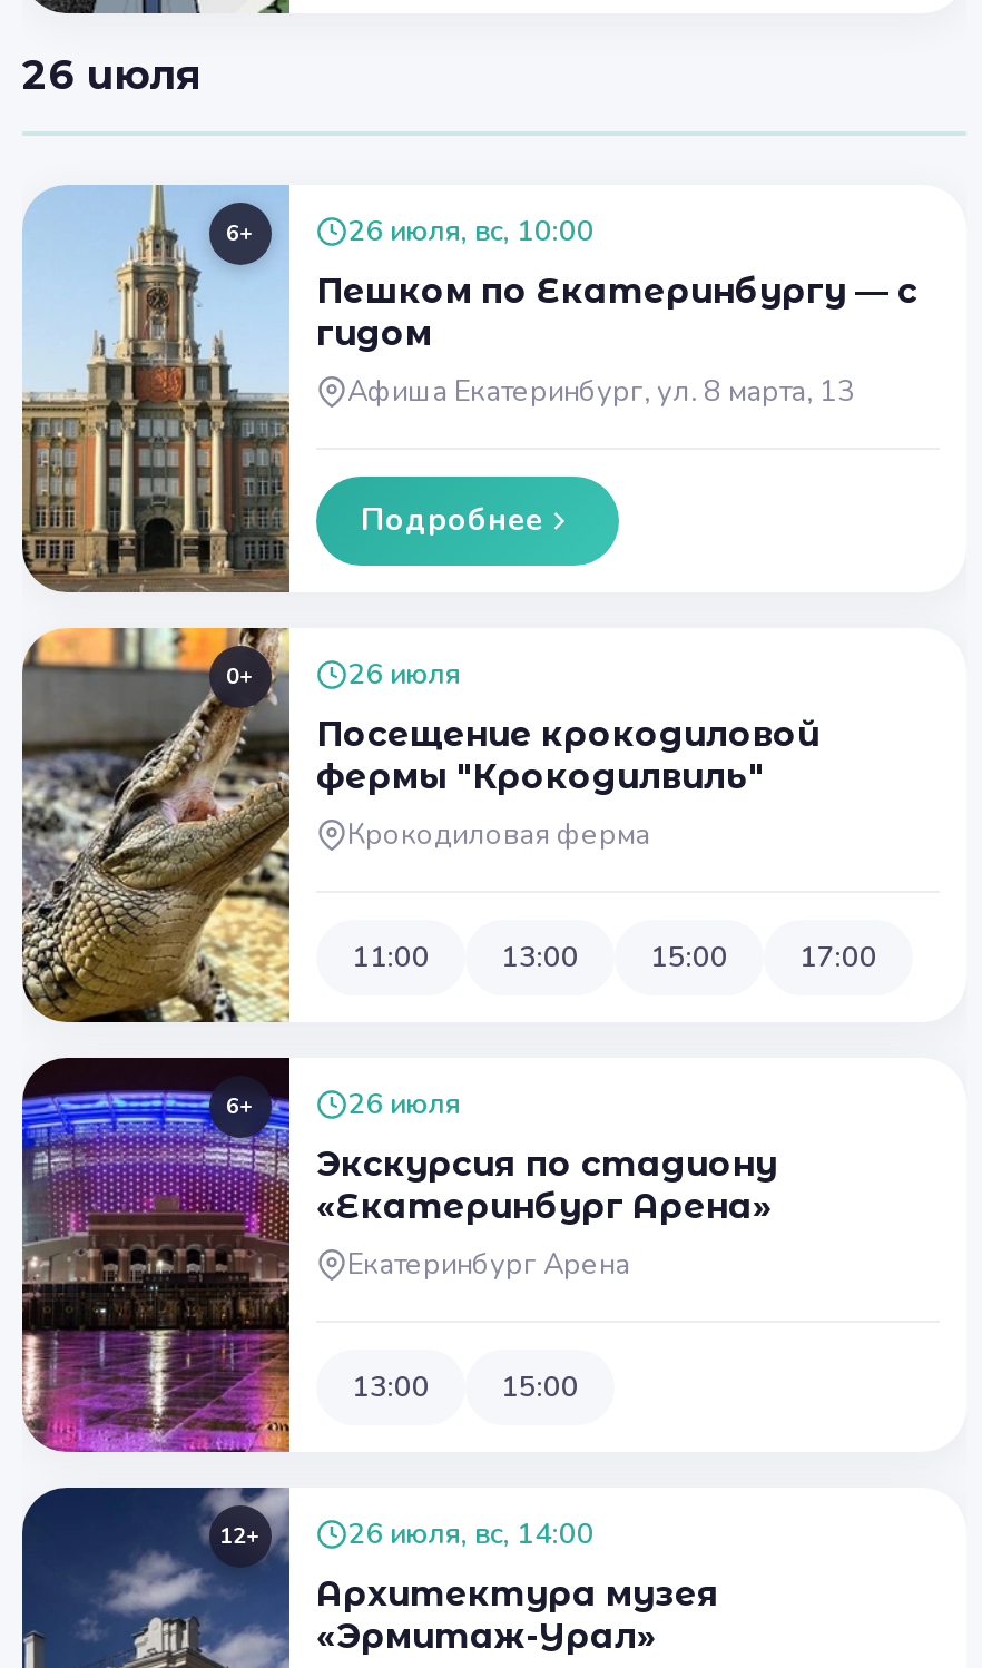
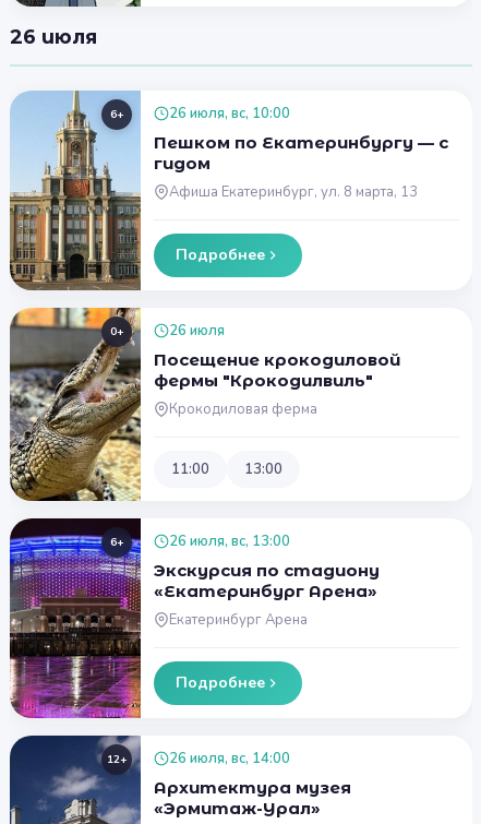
[650,938,877,978] 15:00 | 17:00 -> none
[347,1085,461,1125] 26 июля -> [169,532,290,551] 26 июля, вс, 13:00
[352,1367,579,1407] 13:00 | 15:00 -> [176,672,265,693] Подробнее

